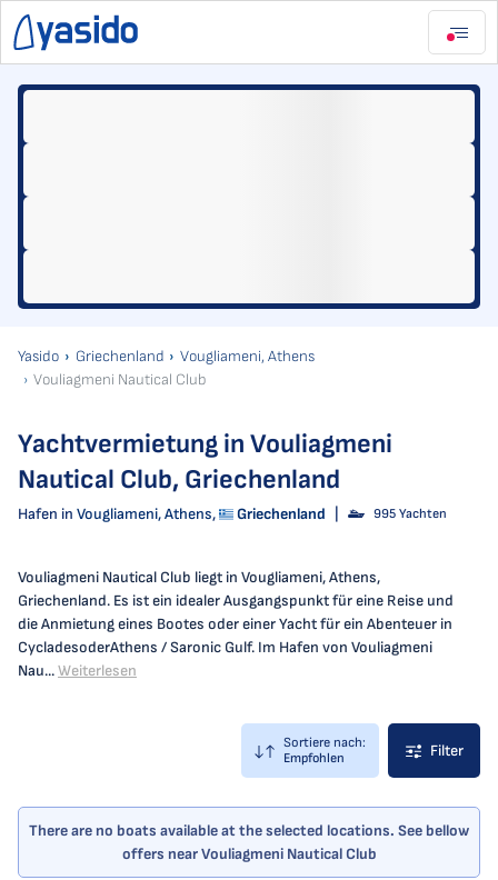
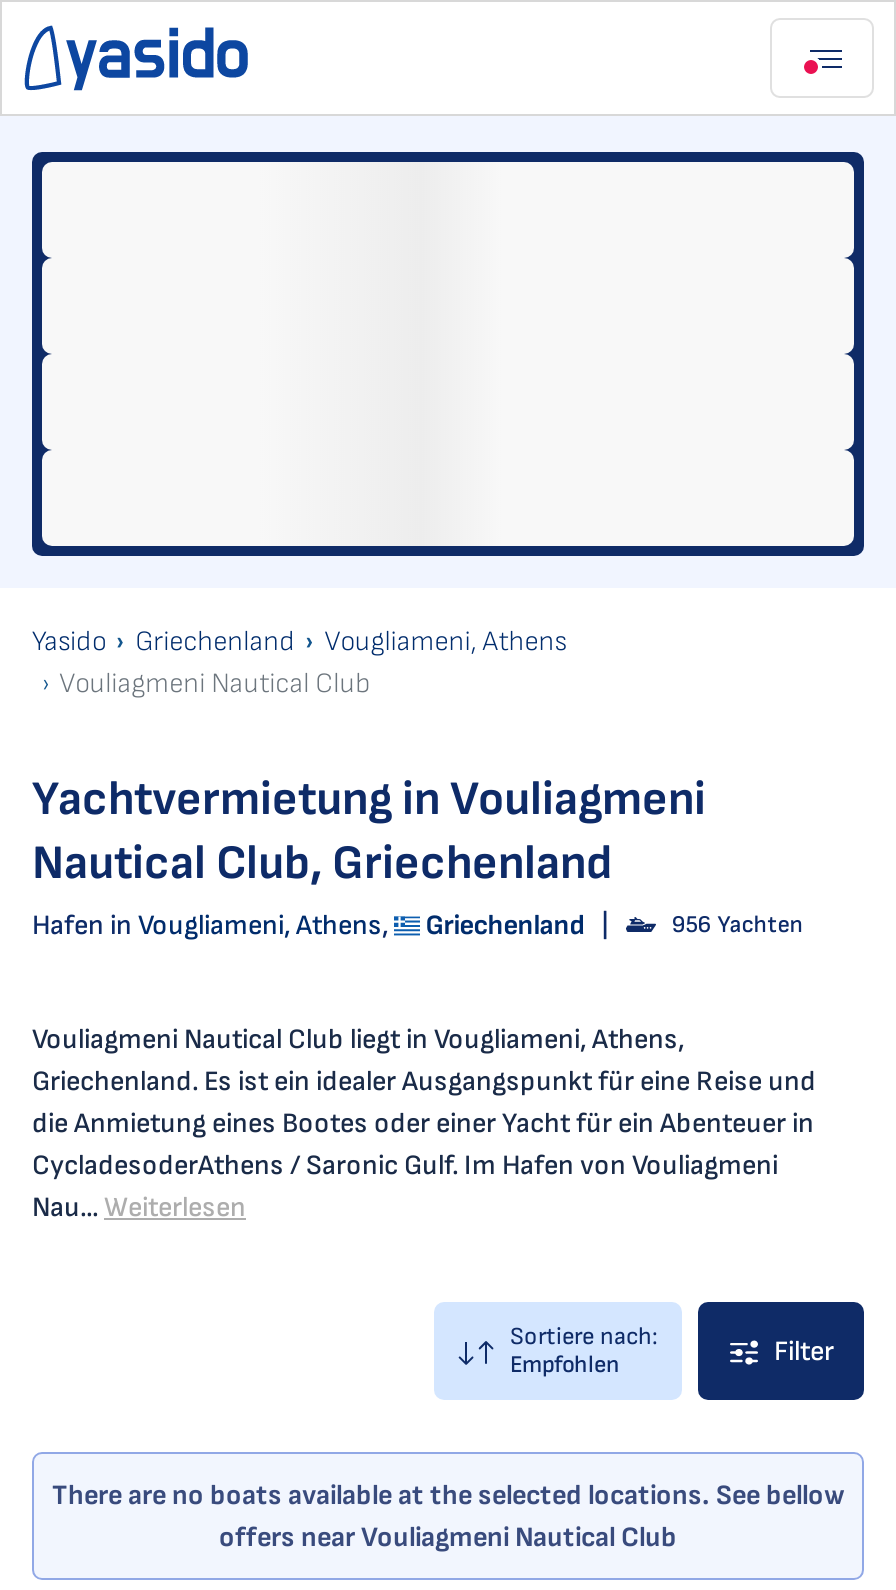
[373,505,447,522] 995 Yachten -> [671,909,803,939] 956 Yachten

